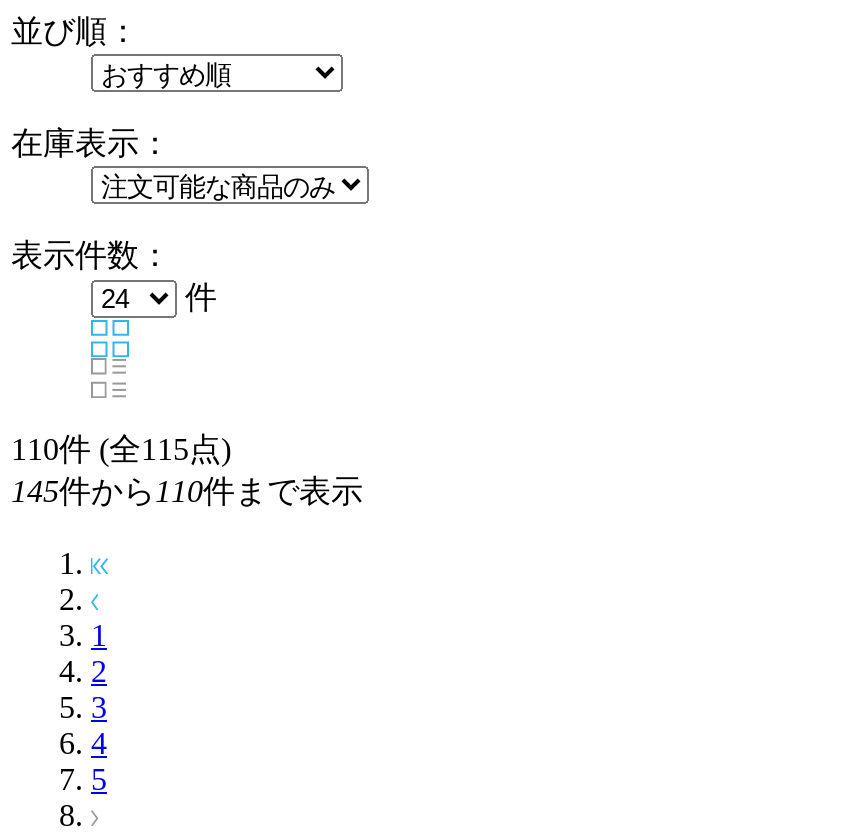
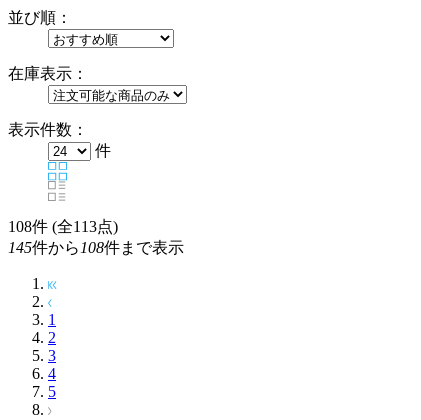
[11,433,231,467] 110件 (全115点) -> [8,218,118,235] 108件 (全113点)
[11,475,363,509] 145件から110件まで表示 -> [8,239,184,256] 145件から108件まで表示

